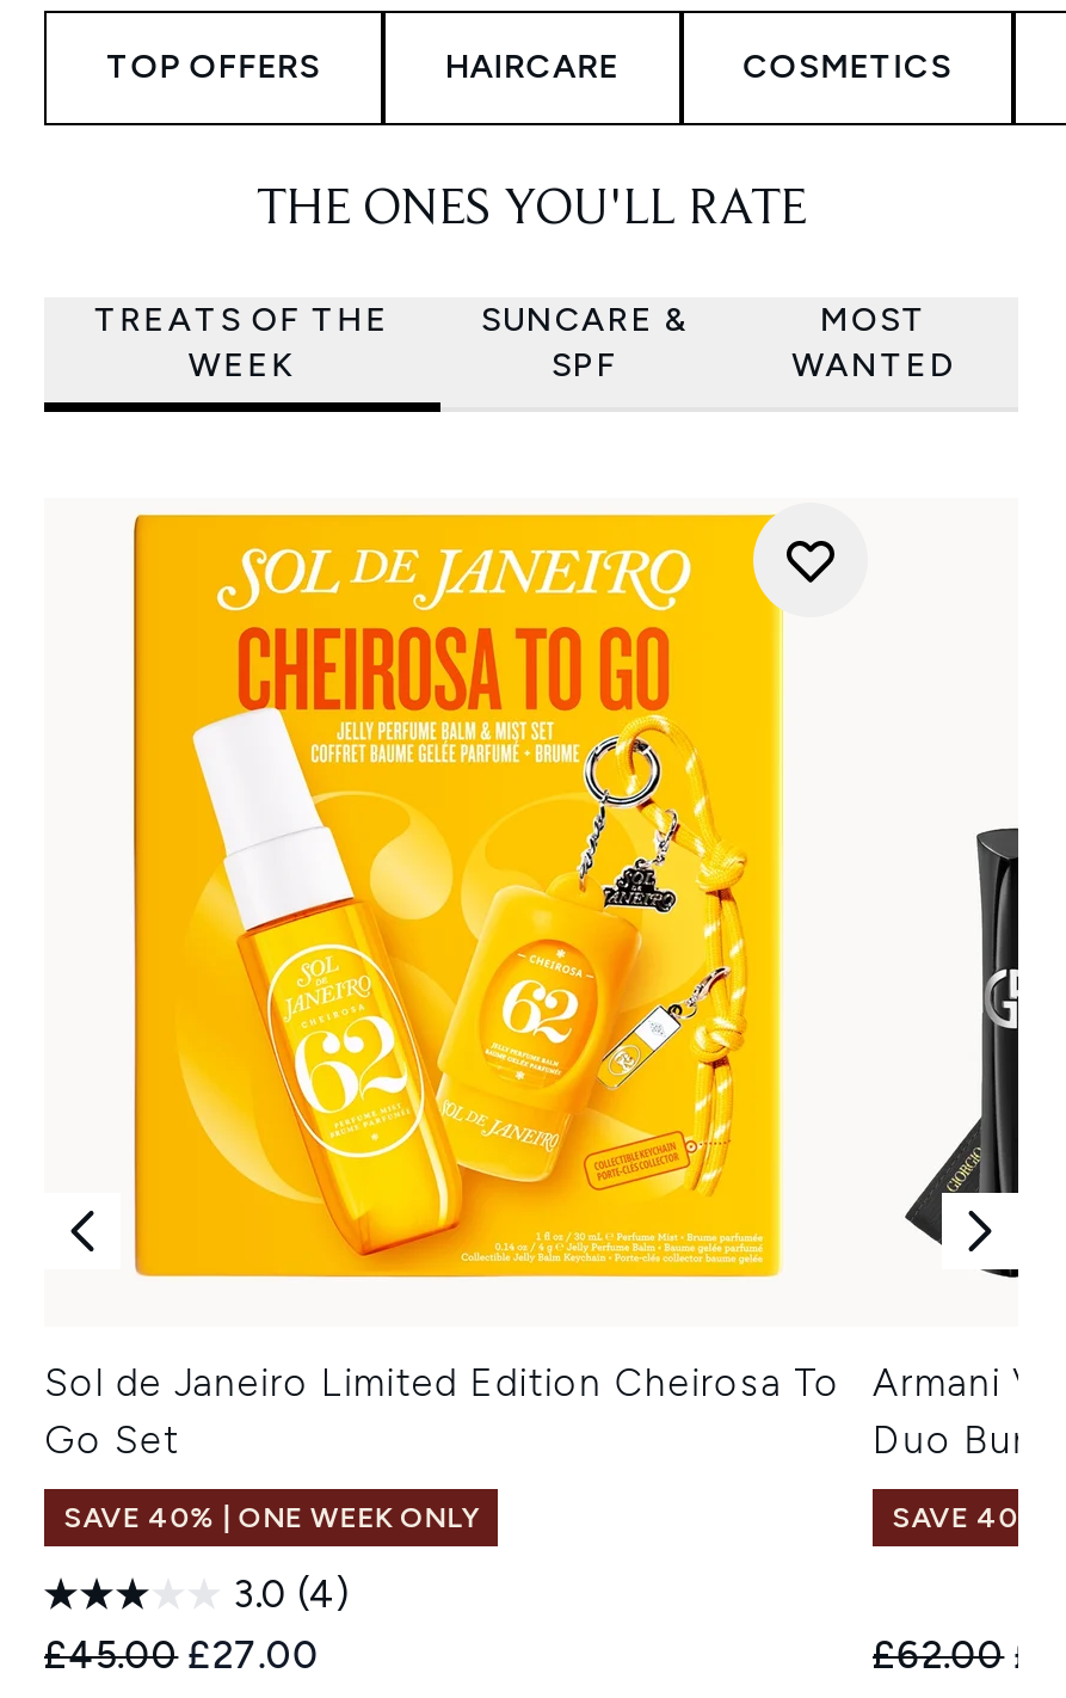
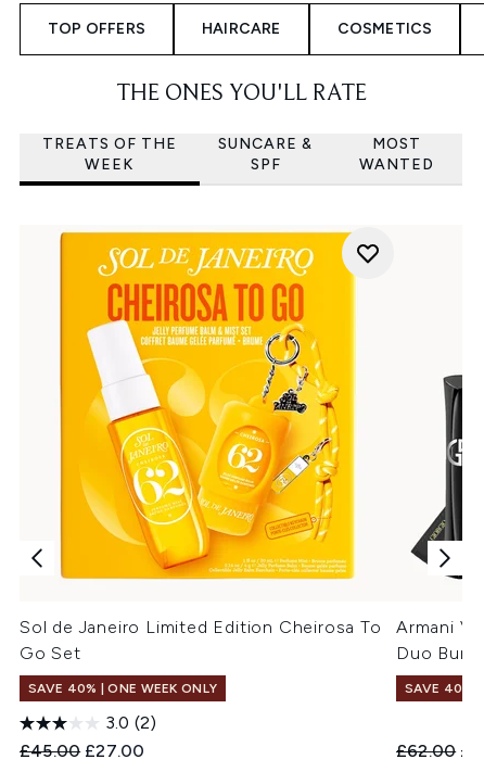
[233,1570,350,1616] 3.0 (4) -> [105,712,156,733] 3.0 (2)

